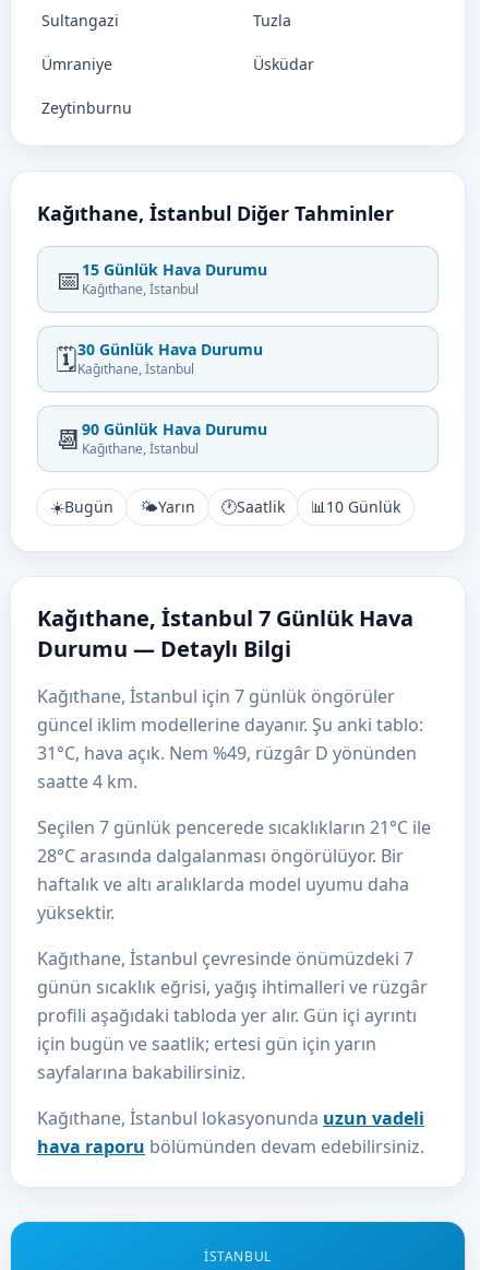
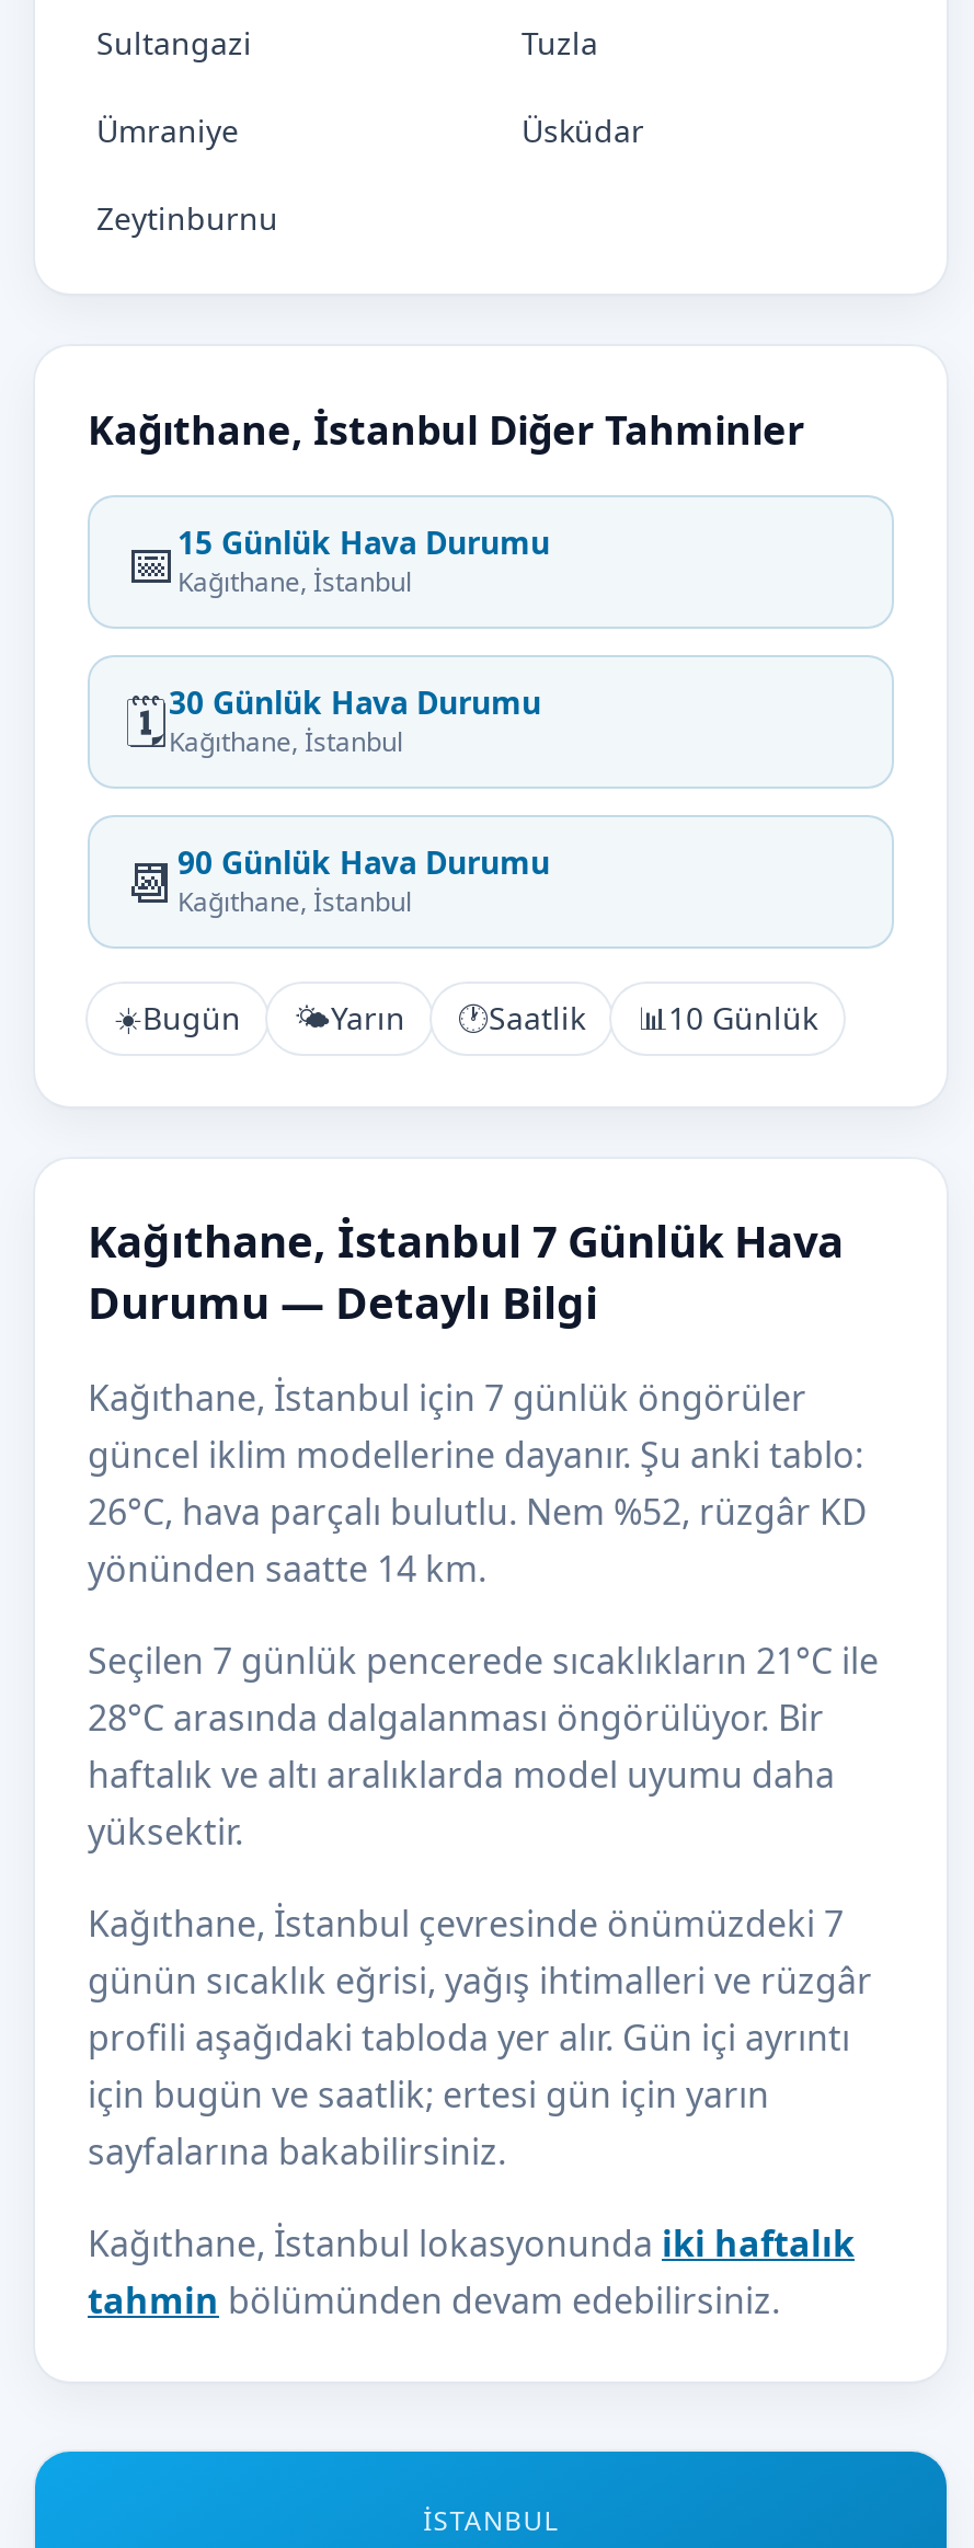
[37,741,417,793] 31°C, hava açık. Nem %49, rüzgâr D yönünden | saatte 4 km. -> [88,1488,868,1593] 26°C, hava parçalı bulutlu. Nem %52, rüzgâr KD | yönünden saatte 14 km.
[37,1106,424,1159] Kağıthane, İstanbul lokasyonunda uzun vadeli | hava raporu bölümünden devam edebilirsiniz. -> [88,2219,855,2325] Kağıthane, İstanbul lokasyonunda iki haftalık | tahmin bölümünden devam edebilirsiniz.

